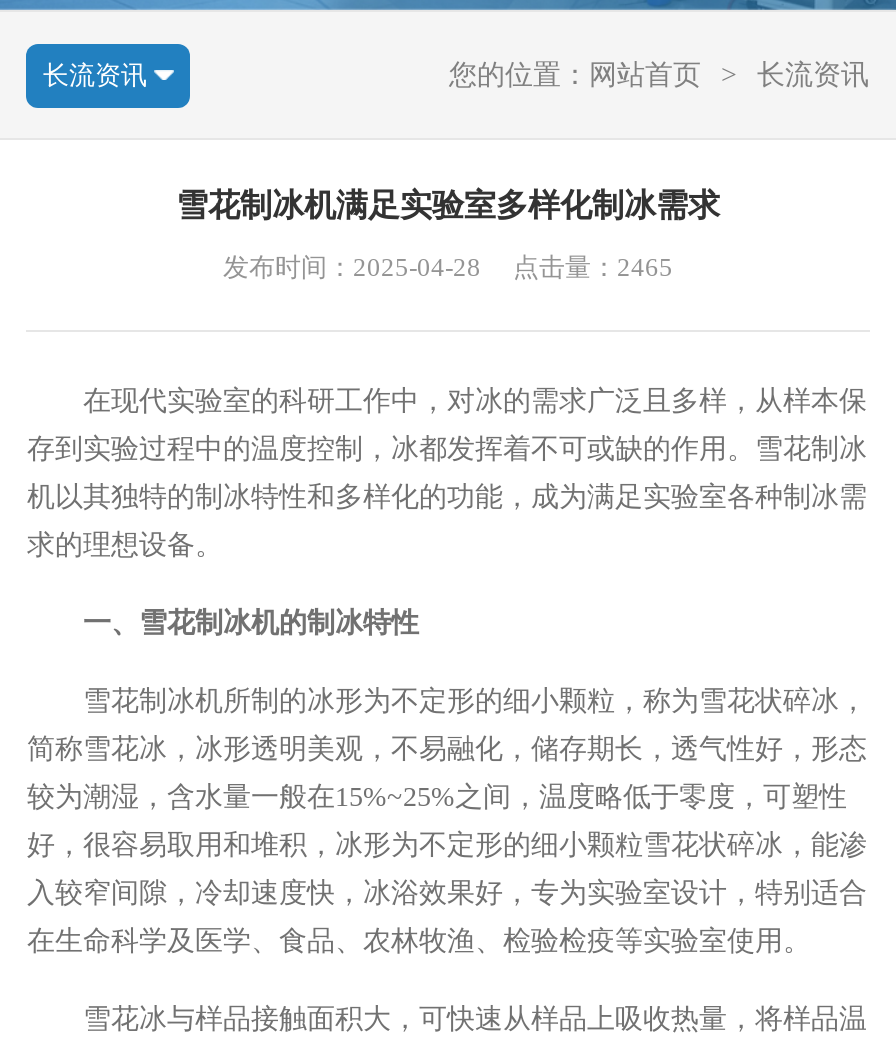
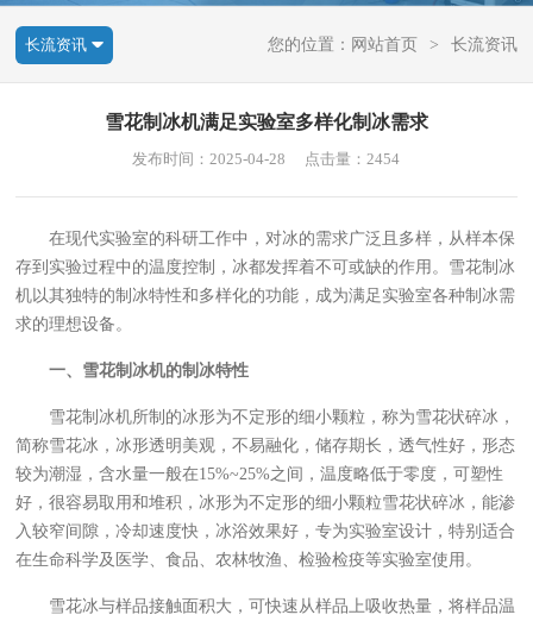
[223,252,673,282] 发布时间：2025-04-28 点击量：2465 -> [133,150,400,168] 发布时间：2025-04-28 点击量：2454

